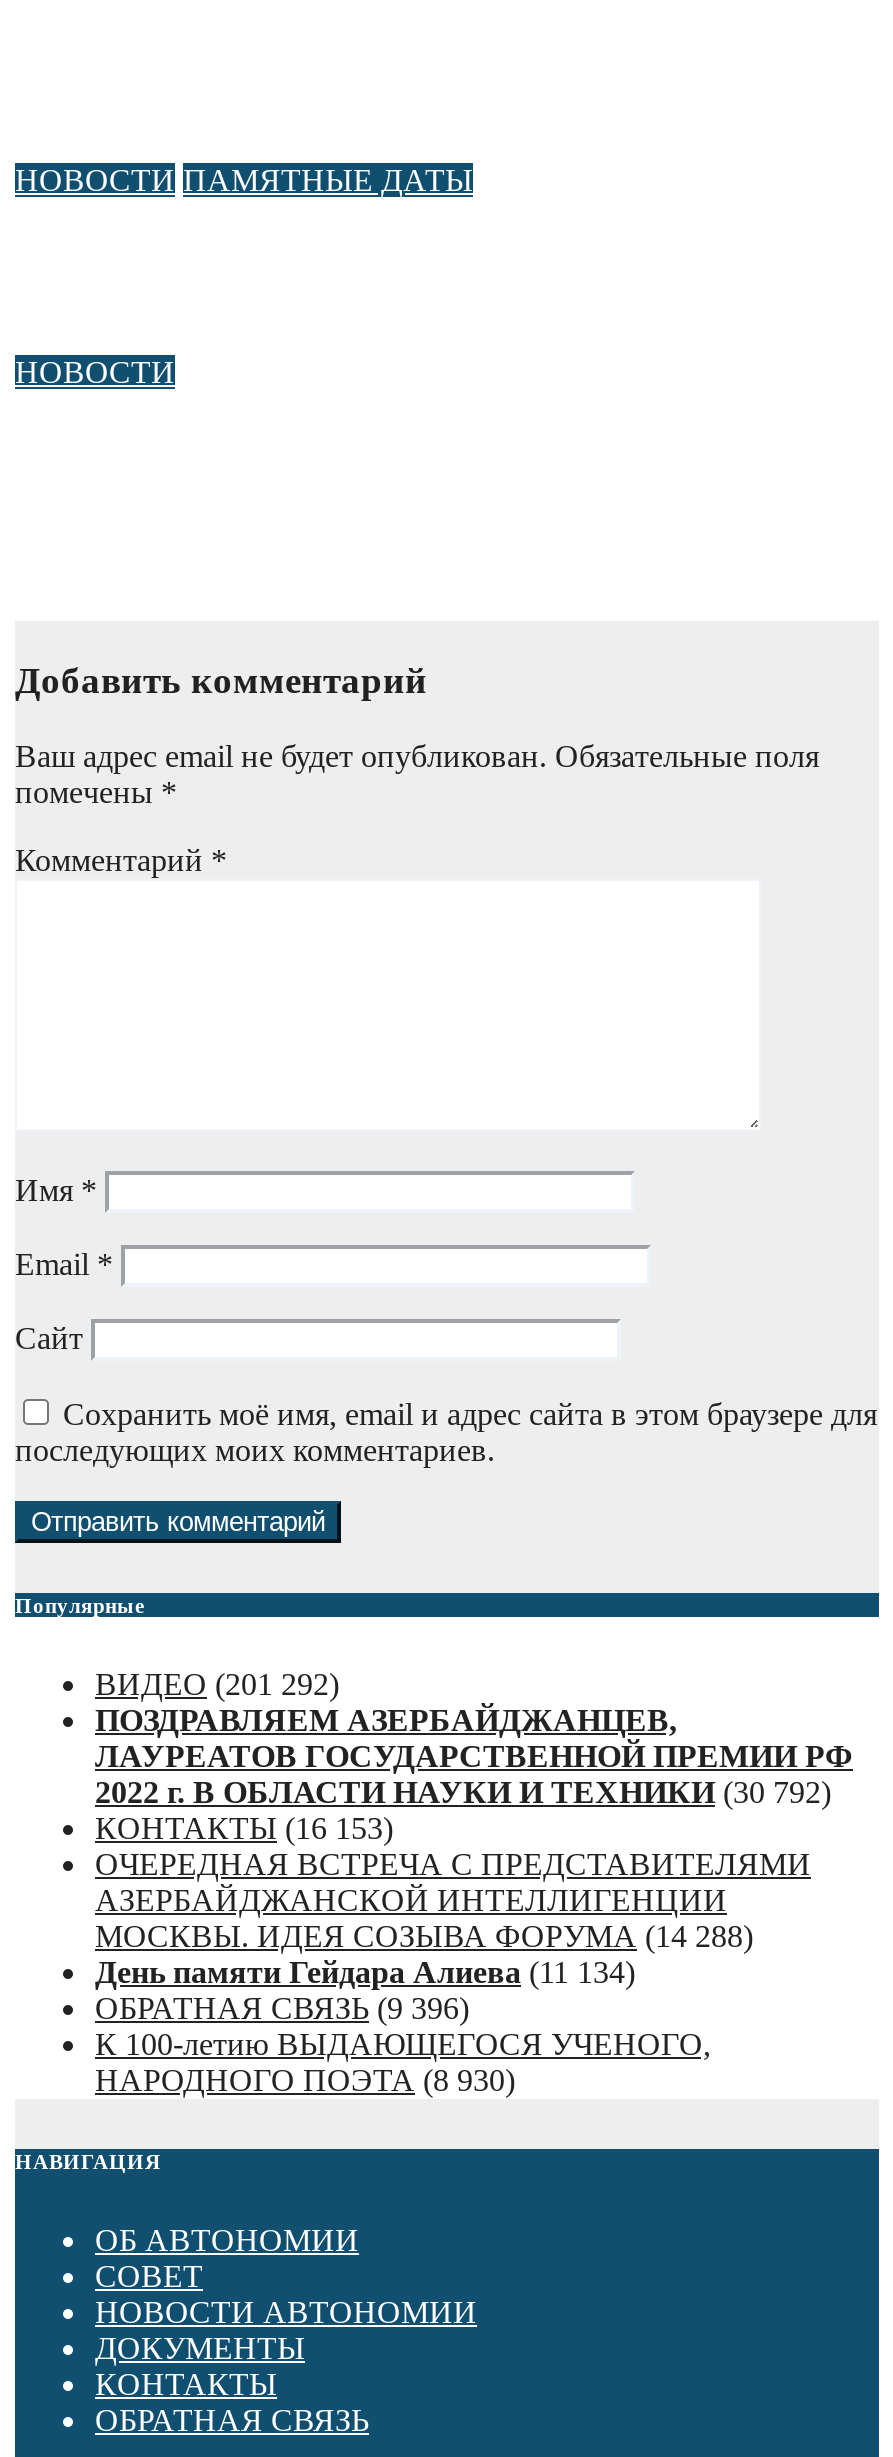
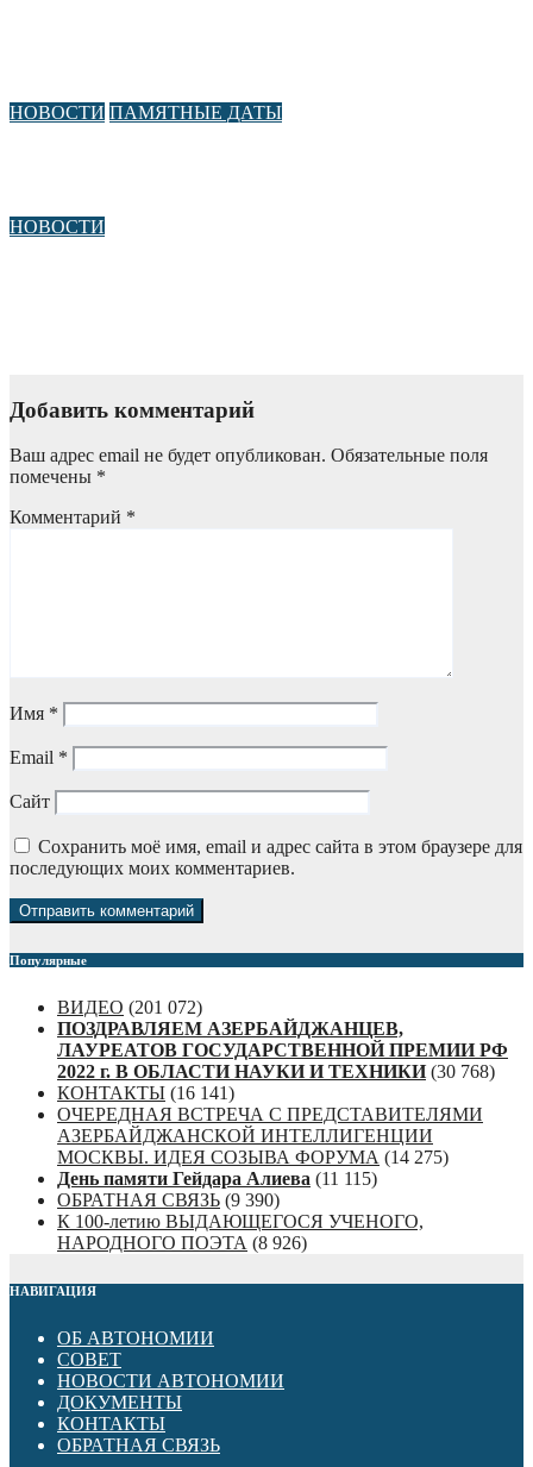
[95,1668,339,1702] ВИДЕО (201 292) -> [57,998,202,1018] ВИДЕО (201 072)
[95,1776,831,1810] 2022 г. В ОБЛАСТИ НАУКИ И ТЕХНИКИ (30 792) -> [57,1062,495,1082] 2022 г. В ОБЛАСТИ НАУКИ И ТЕХНИКИ (30 768)
[95,1812,393,1846] КОНТАКТЫ (16 153) -> [57,1083,234,1103] КОНТАКТЫ (16 141)
[95,1920,753,1954] МОСКВЫ. ИДЕЯ СОЗЫВА ФОРУМА (14 288) -> [57,1147,449,1168] МОСКВЫ. ИДЕЯ СОЗЫВА ФОРУМА (14 275)
[95,1956,635,1990] День памяти Гейдара Алиева (11 134) -> [57,1169,377,1189] День памяти Гейдара Алиева (11 115)
[95,1992,469,2026] ОБРАТНАЯ СВЯЗЬ (9 396) -> [57,1190,280,1210] ОБРАТНАЯ СВЯЗЬ (9 390)
[95,2064,515,2098] НАРОДНОГО ПОЭТА (8 930) -> [57,1233,307,1253] НАРОДНОГО ПОЭТА (8 926)

